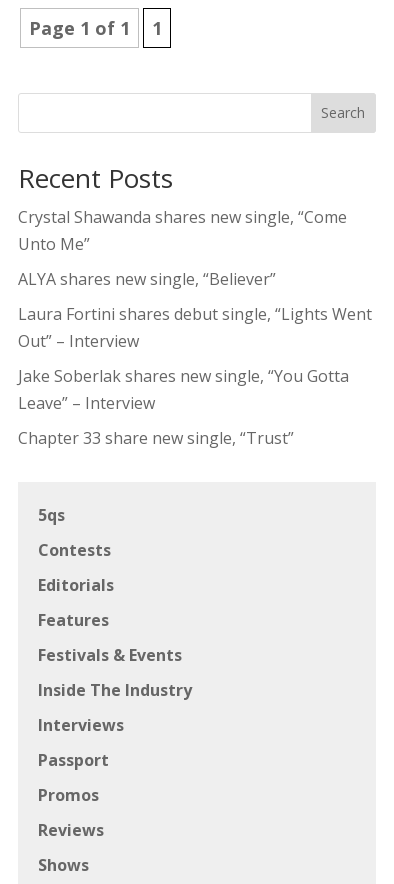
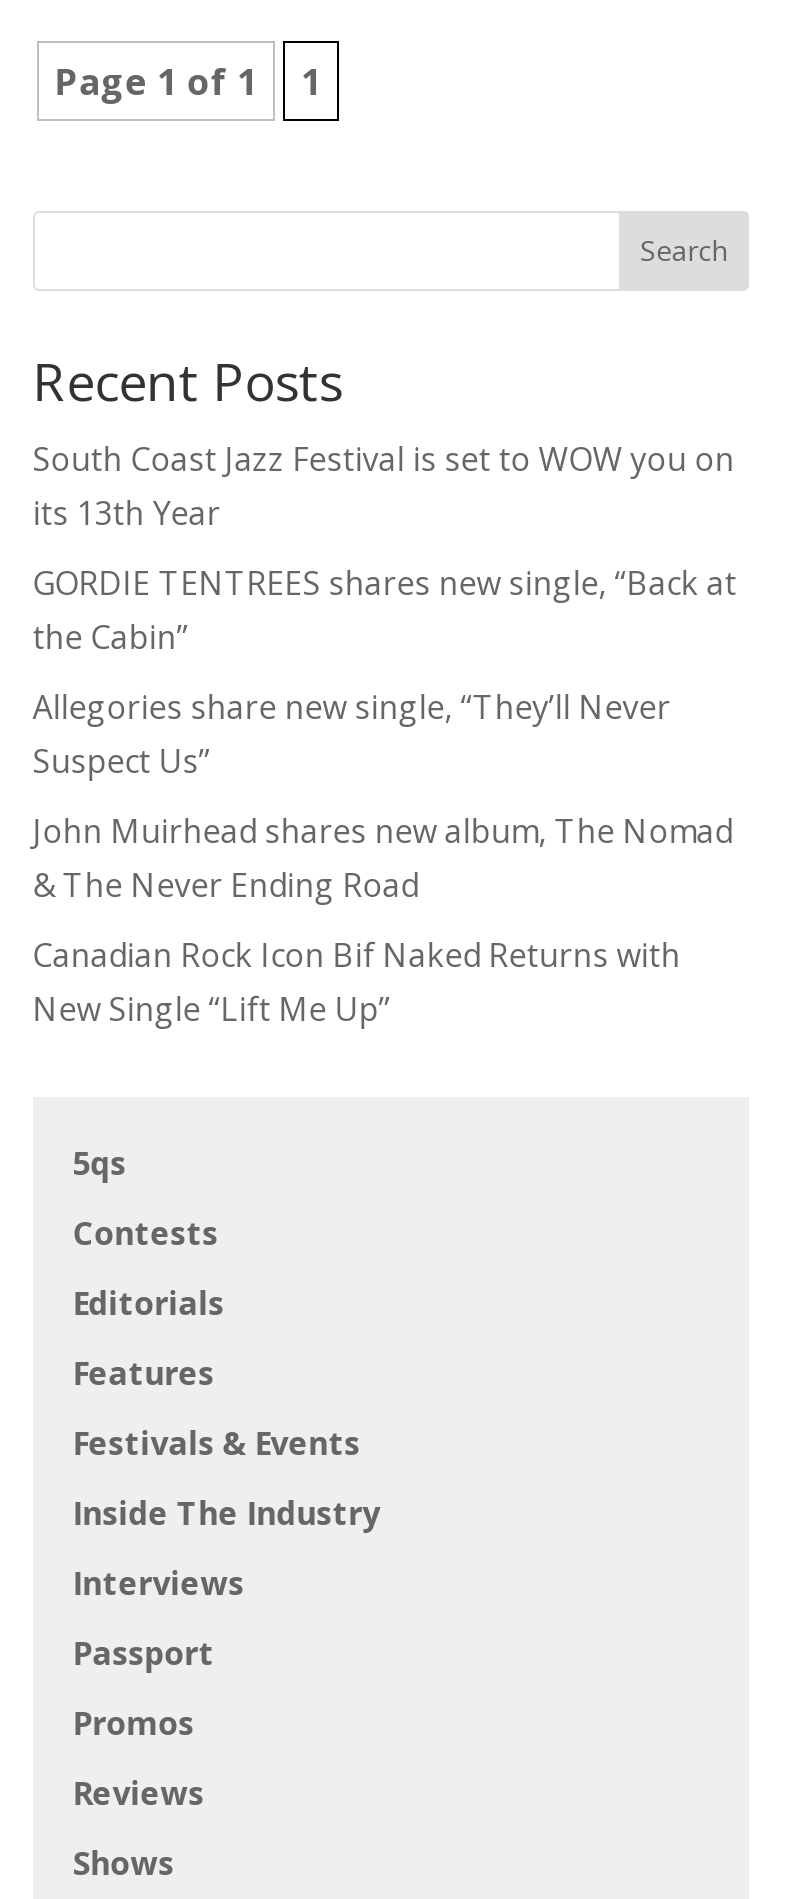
[18,206,347,255] Crystal Shawanda shares new single, “Come | Unto Me” -> [33,436,735,534] South Coast Jazz Festival is set to WOW you on | its 13th Year
[18,268,276,290] ALYA shares new single, “Believer” -> [33,560,737,658] GORDIE TENTREES shares new single, “Back at | the Cabin”
[18,303,372,352] Laura Fortini shares debut single, “Lights Went | Out” – Interview -> [33,684,671,782] Allegories share new single, “They’ll Never | Suspect Us”
[18,365,349,414] Jake Soberlak shares new single, “You Gotta | Leave” – Interview -> [33,808,733,906] John Muirhead shares new album, The Nomad | & The Never Ending Road
[18,427,294,449] Chapter 33 share new single, “Trust” -> [33,932,681,1030] Canadian Rock Icon Bif Naked Returns with | New Single “Lift Me Up”

